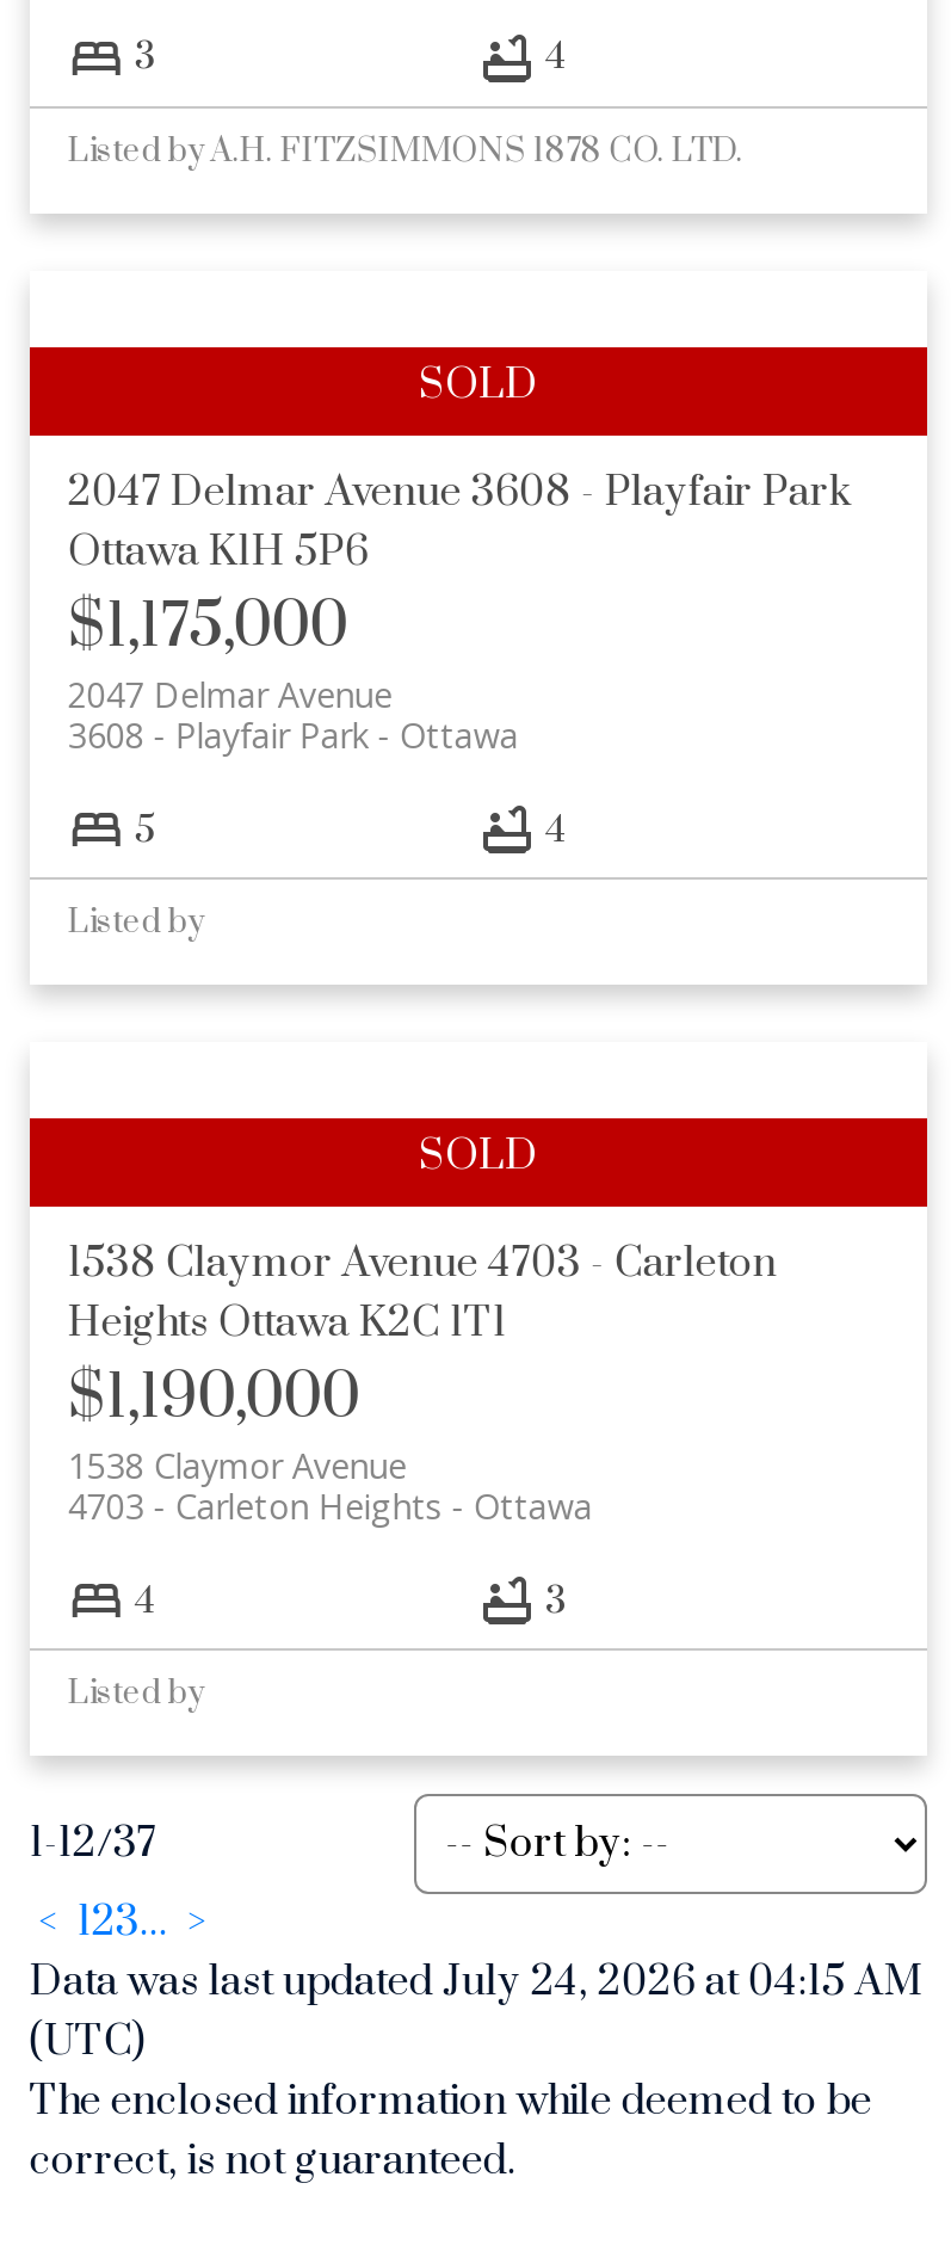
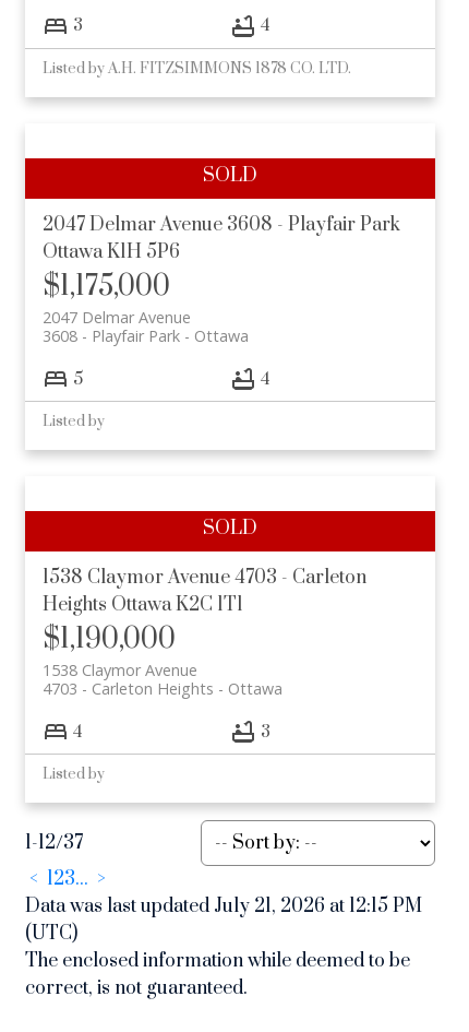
[29,1957,922,2009] Data was last updated July 24, 2026 at 04:15 AM -> [25,895,422,919] Data was last updated July 21, 2026 at 12:15 PM

